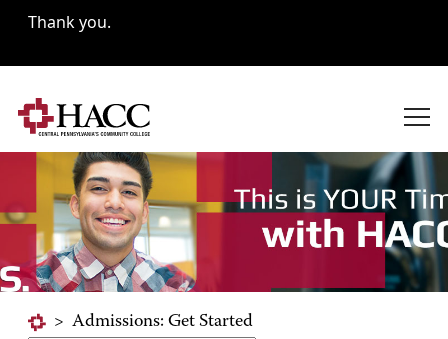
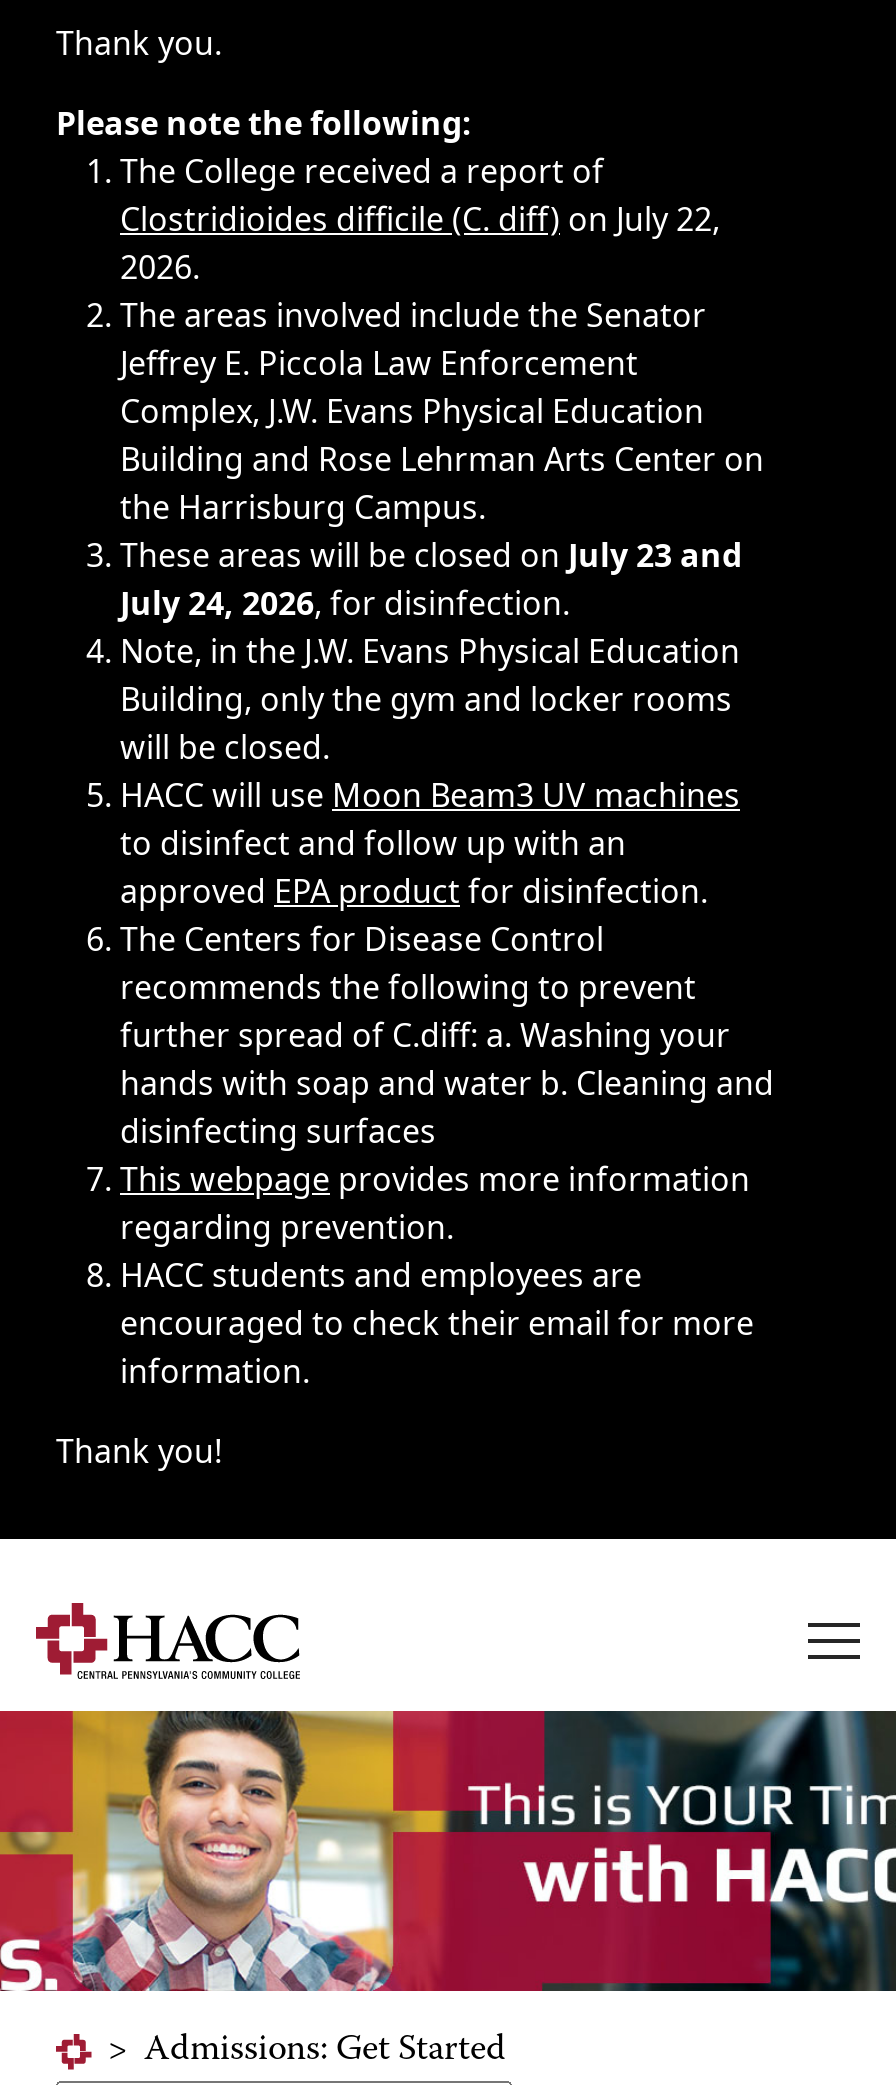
none -> [56,101,774,1473] Please note the following: | The College received a report of | Clostridioides difficile (C. diff) on July 22, | 2026. | The areas involved include the Senator | Jeffrey E. Piccola Law Enforcement | Complex, J.W. Evans Physical Education | Building and Rose Lehrman Arts Center on | the Harrisburg Campus. | These areas will be closed on July 23 and | July 24, 2026, for disinfection. | Note, in the J.W. Evans Physical Education | Building, only the gym and locker rooms | will be closed. | HACC will use Moon Beam3 UV machines | to disinfect and follow up with an | approved EPA product for disinfection. | The Centers for Disease Control | recommends the following to prevent | further spread of C.diff: a. Washing your | hands with soap and water b. Cleaning and | disinfecting surfaces | This webpage provides more information | regarding prevention. | HACC students and employees are | encouraged to check their email for more | information. | Thank you!

